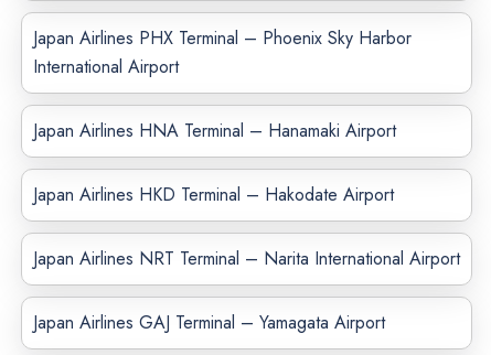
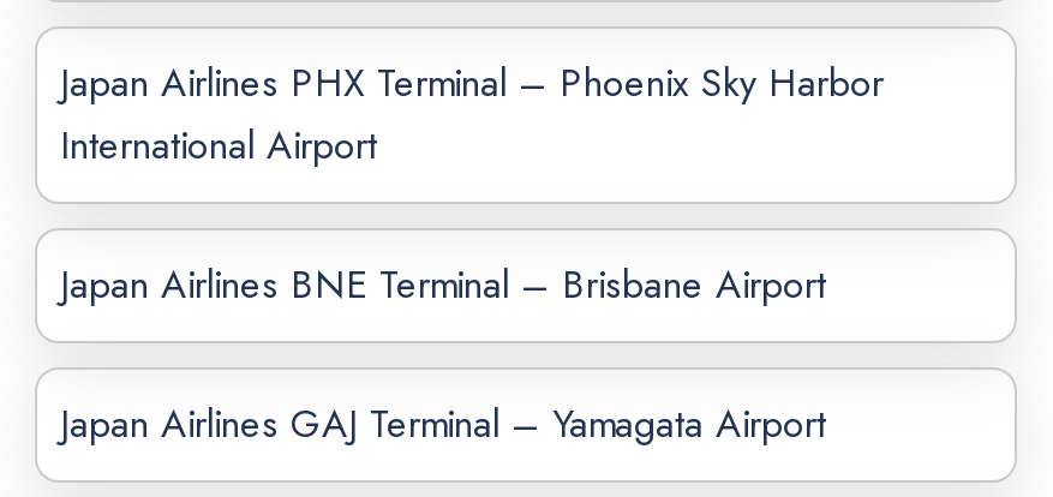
[33,118,460,272] Japan Airlines HNA Terminal – Hanamaki Airport | Japan Airlines HKD Terminal – Hakodate Airport | Japan Airlines NRT Terminal – Narita International Airport -> [60,258,826,313] Japan Airlines BNE Terminal – Brisbane Airport

